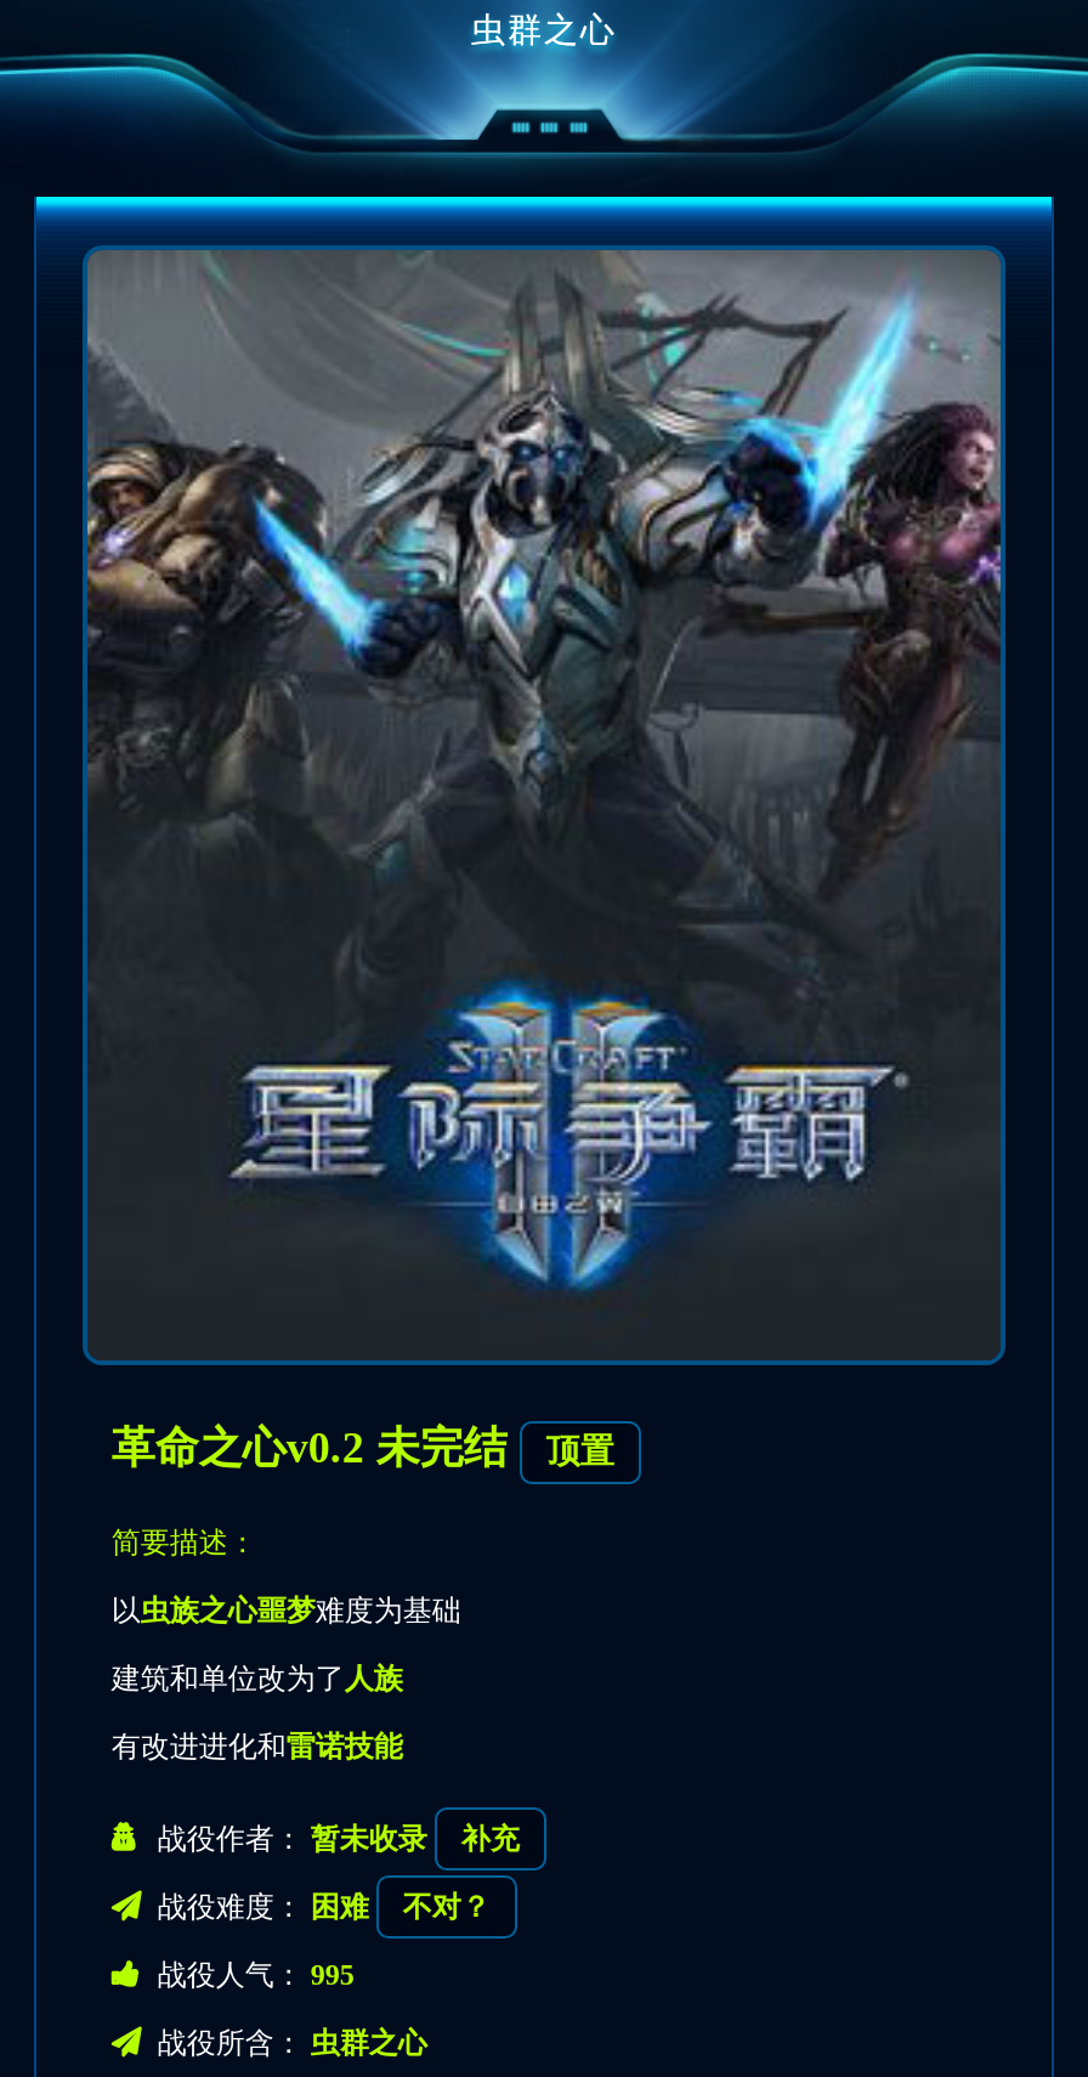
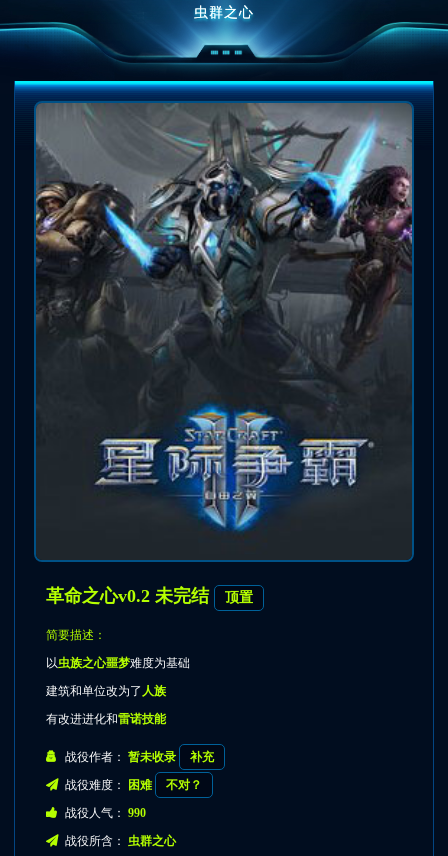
[158,1959,354,1993] 战役人气： 995 -> [65,806,146,820] 战役人气： 990

